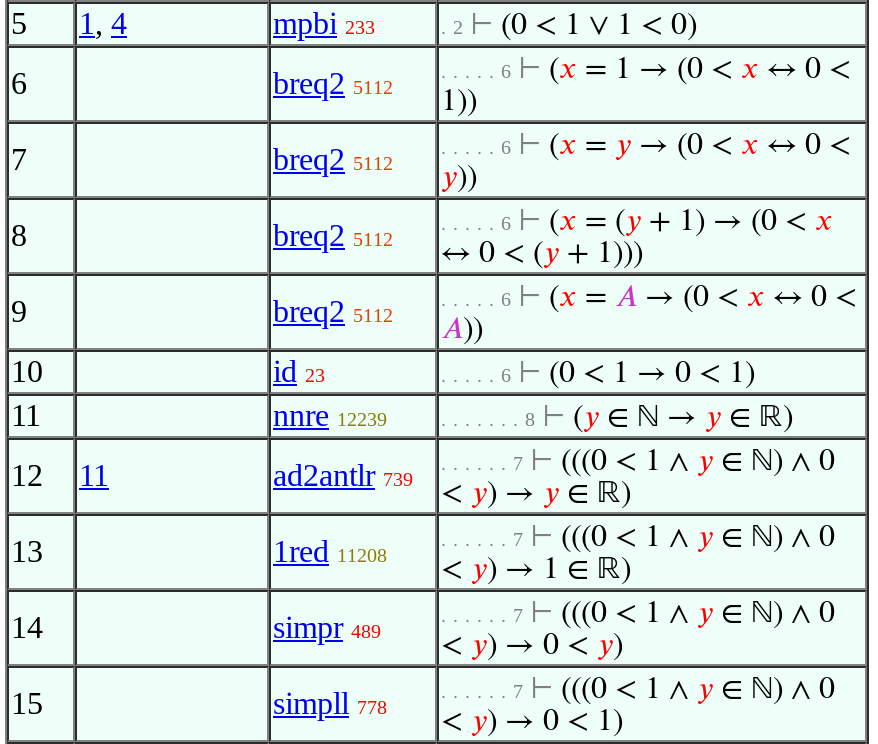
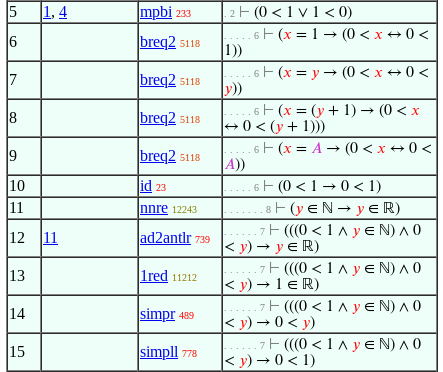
[273,66,393,100] breq2 5112 -> [140,33,200,50] breq2 5118
[273,142,393,176] breq2 5112 -> [140,71,200,88] breq2 5118
[273,218,393,252] breq2 5112 -> [140,109,200,126] breq2 5118
[273,294,393,328] breq2 5112 -> [140,147,200,164] breq2 5118
[273,398,387,432] nnre 12239 -> [140,199,197,216] nnre 12243
[273,534,387,568] 1red 11208 -> [140,267,197,284] 1red 11212

